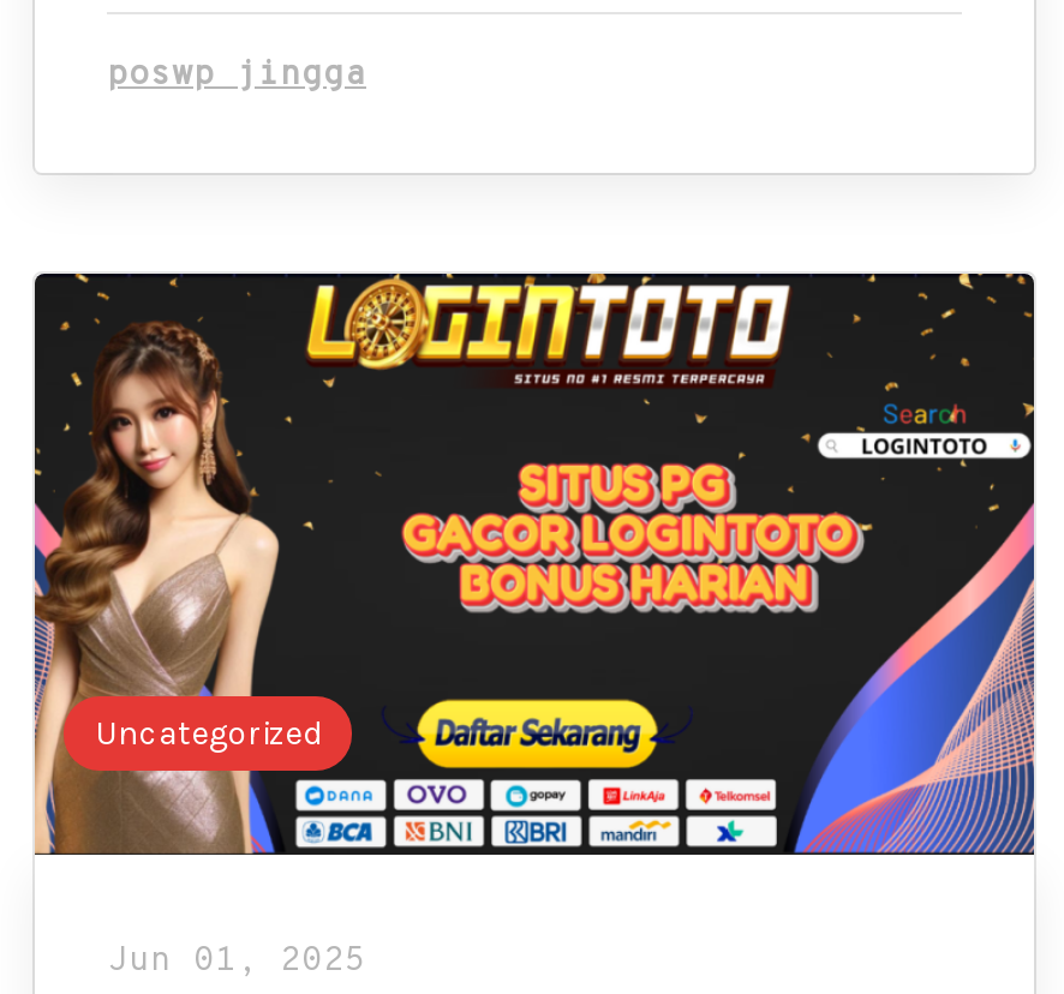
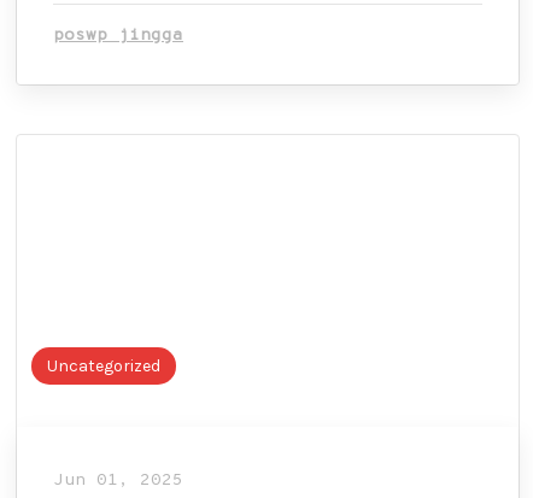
[32,271,1036,857] [image] -> none

